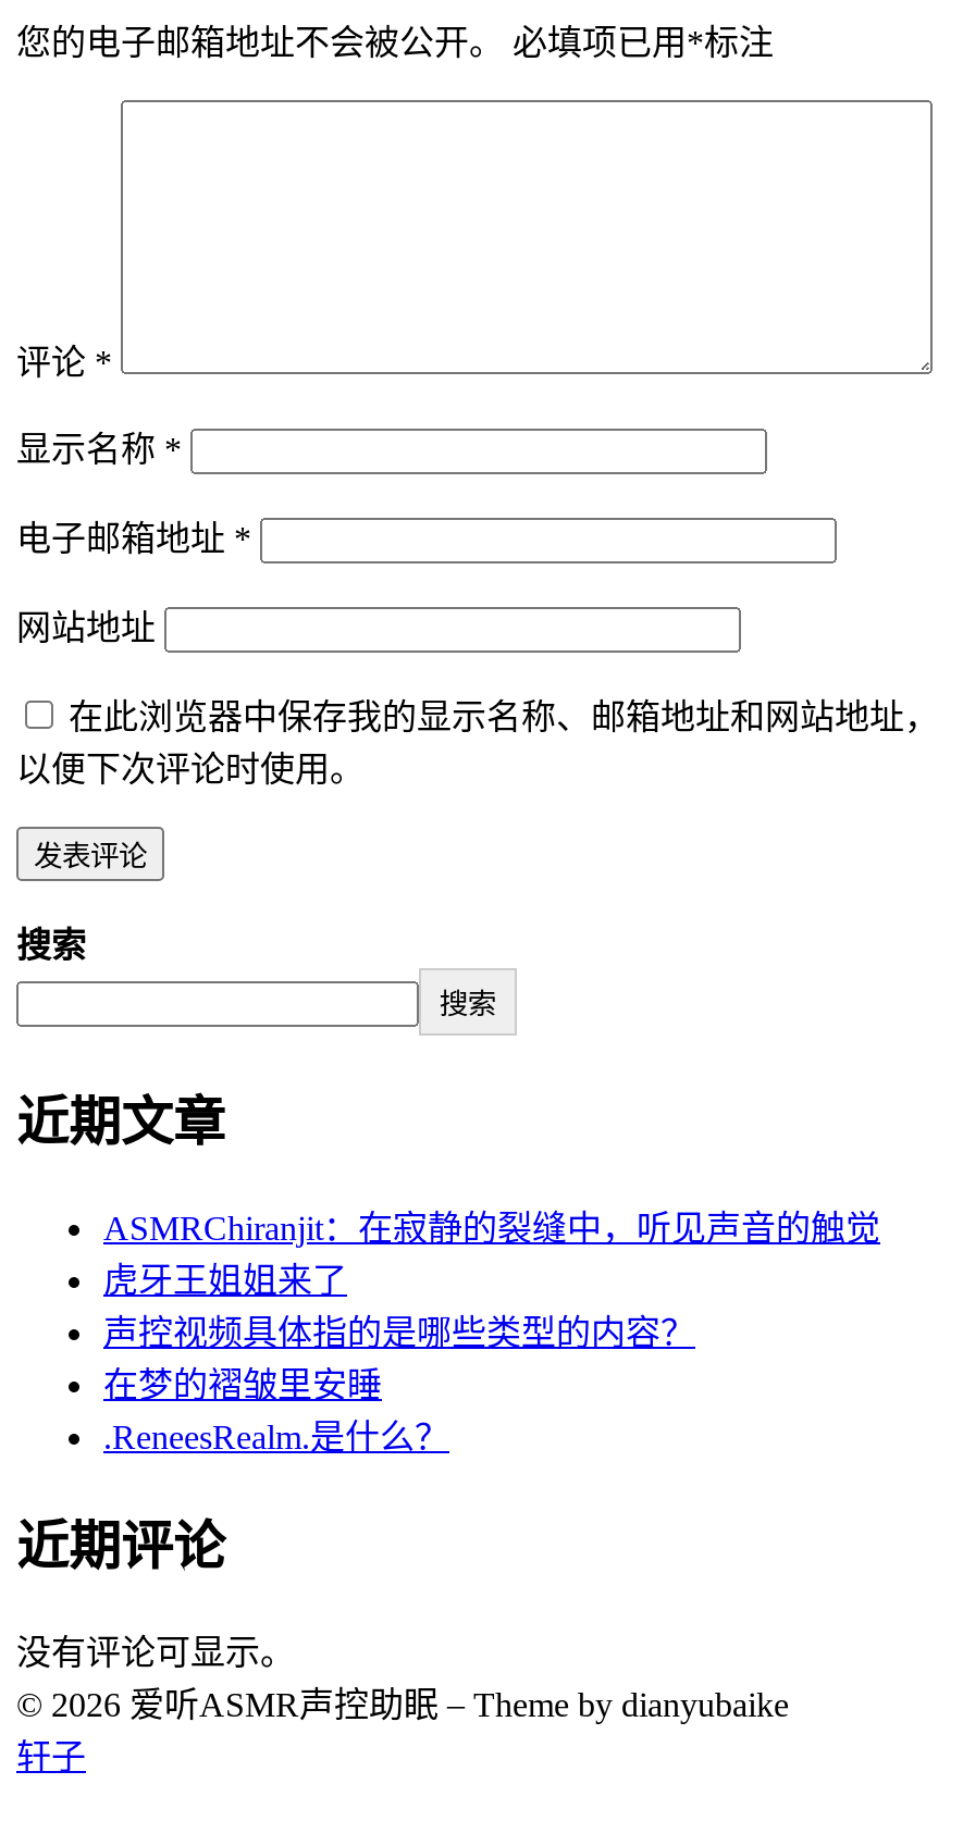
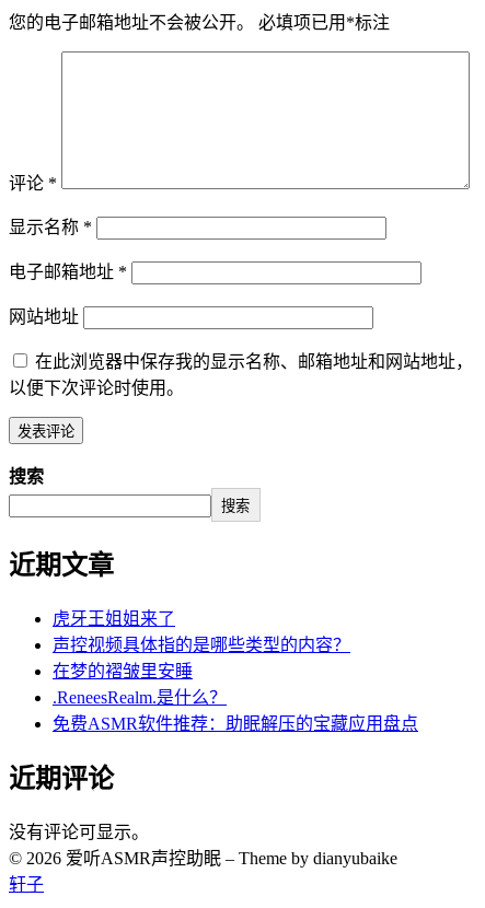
[103,1209,880,1246] ASMRChiranjit：在寂静的裂缝中，听见声音的触觉 -> none
moved [103,1262,695,1455] -> [53,609,350,707]: 虎牙王姐姐来了 | 声控视频具体指的是哪些类型的内容？ | 在梦的褶皱里安睡 | .ReneesRealm.是什么？
none -> [53,714,418,733] 免费ASMR软件推荐：助眠解压的宝藏应用盘点

